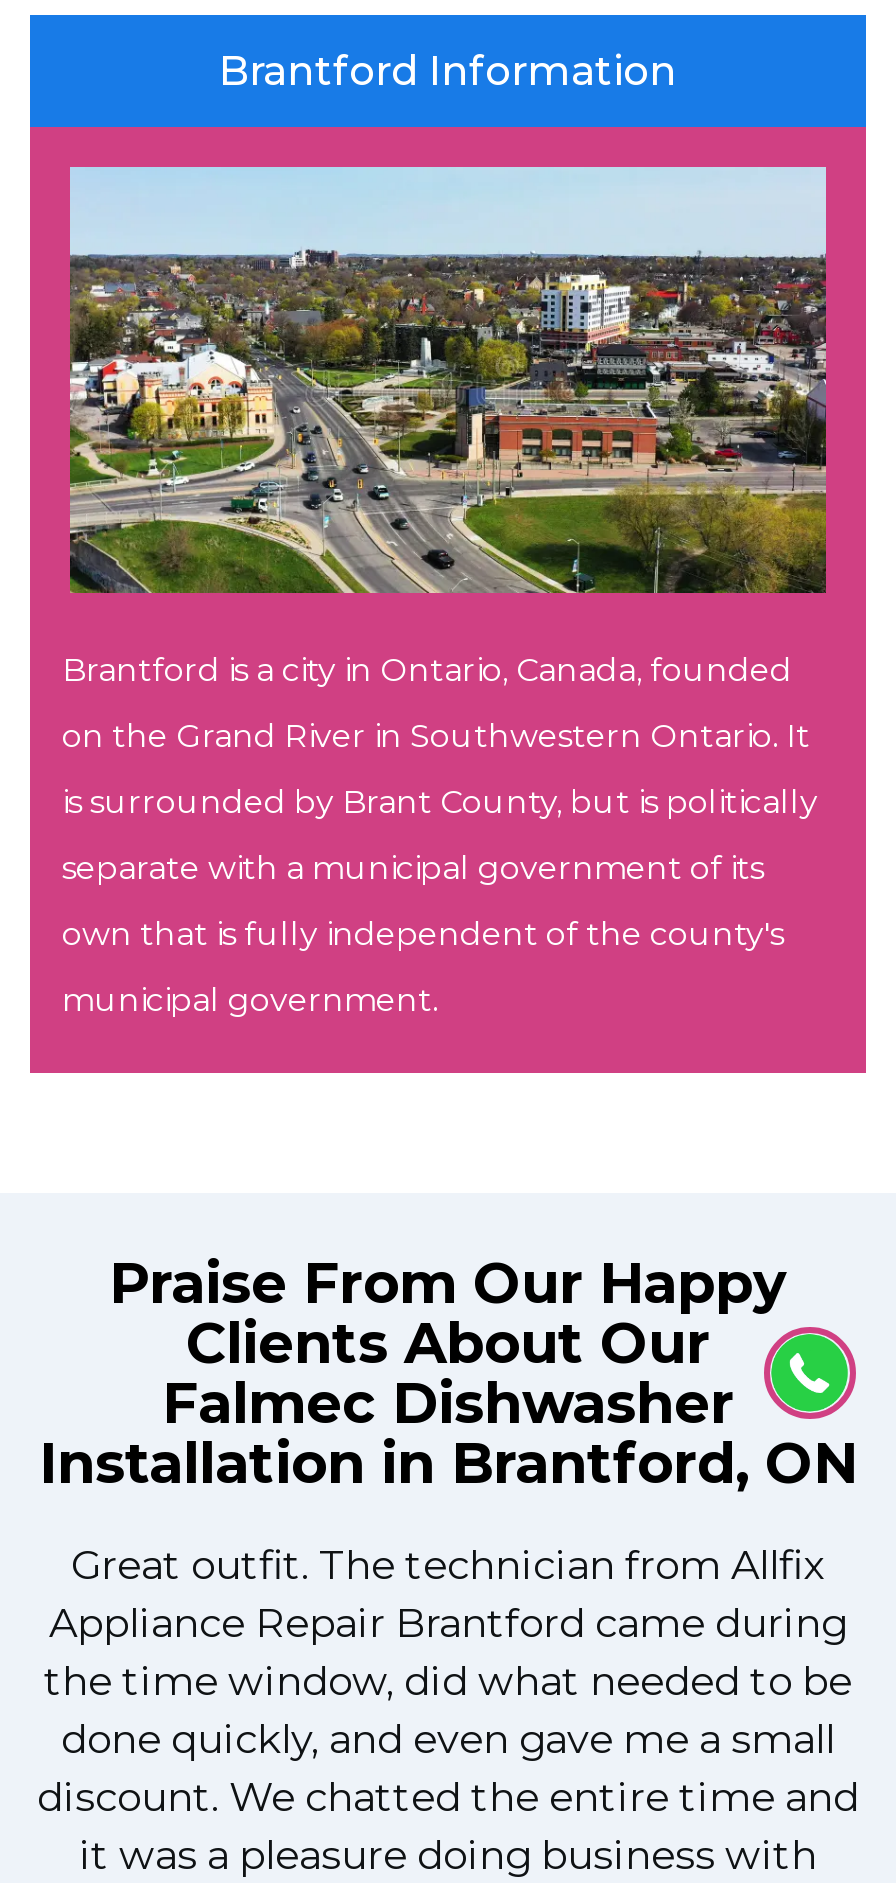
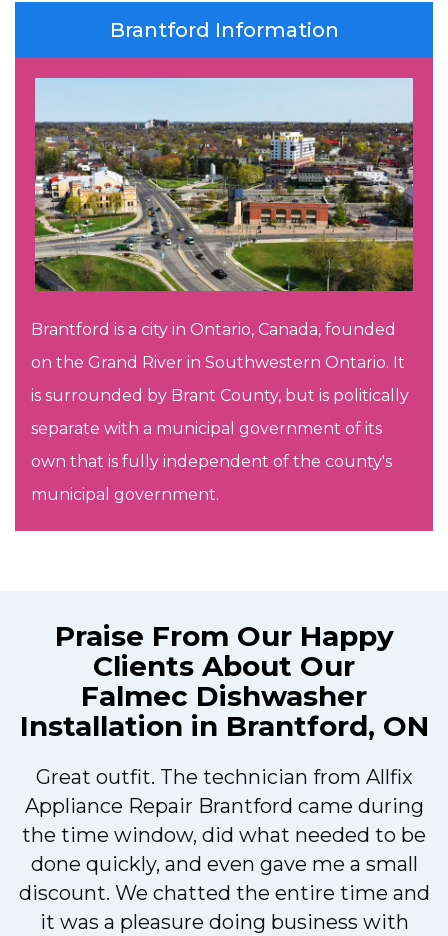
[762,1325,858,1421] [image] -> none

